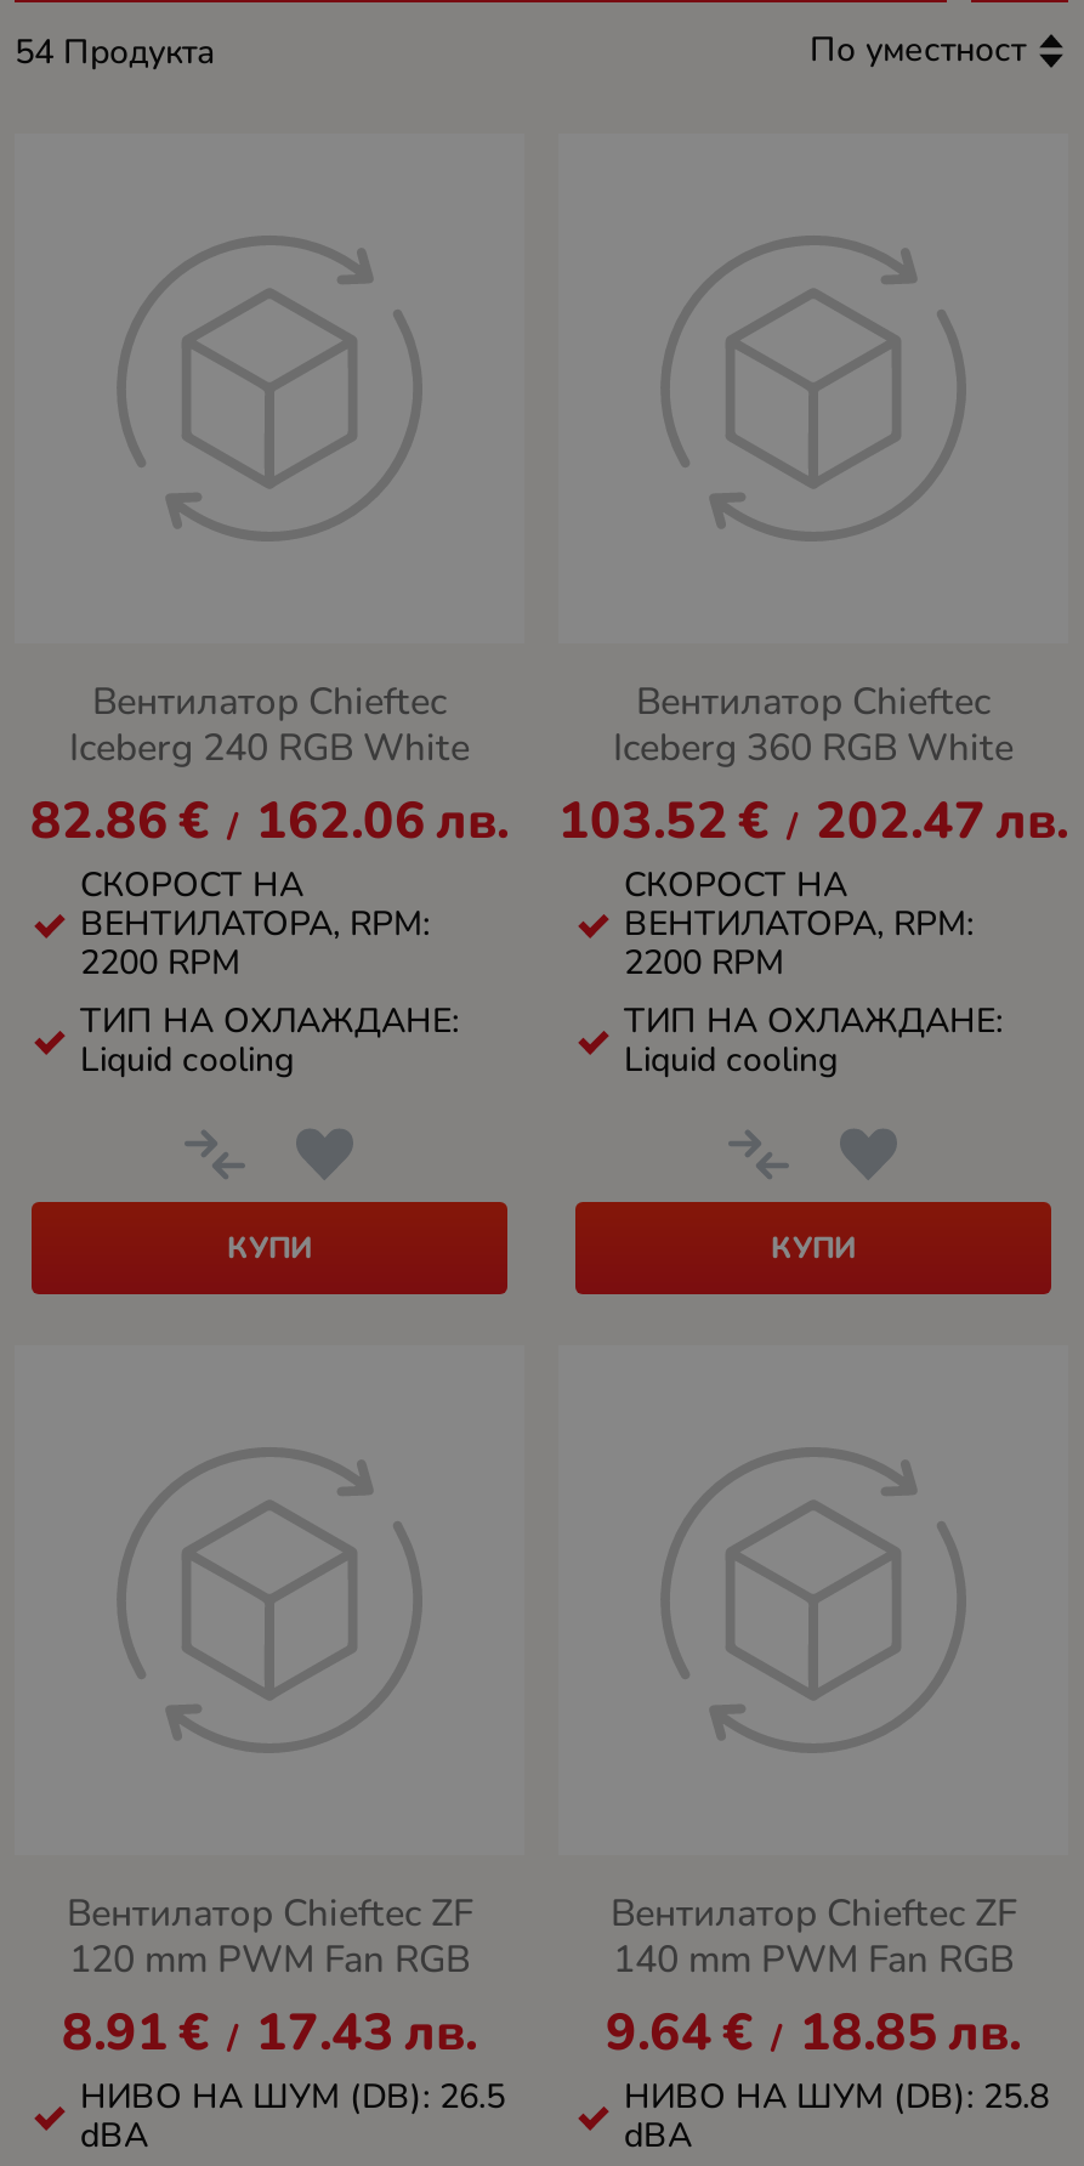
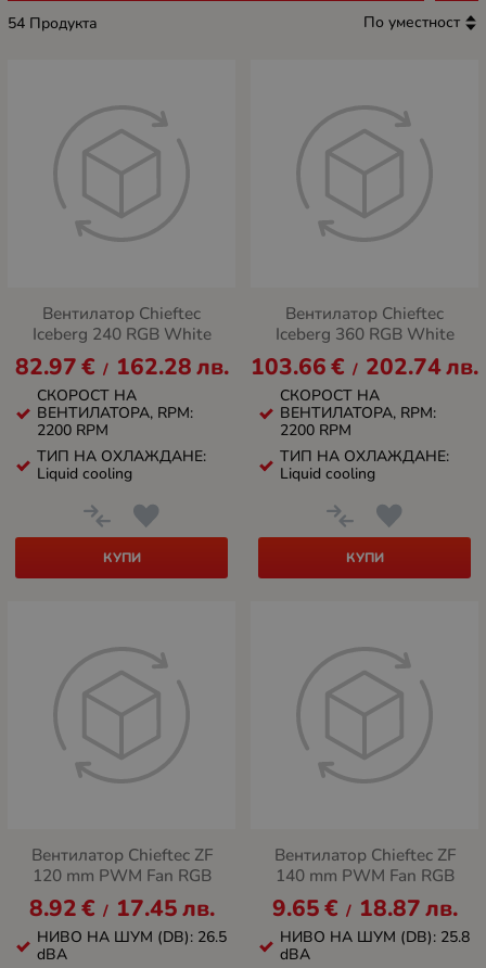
[30,787,509,855] 82.86 € / 162.06 лв. -> [15,352,228,382] 82.97 € / 162.28 лв.
[558,787,1068,855] 103.52 € / 202.47 лв. -> [251,352,478,382] 103.66 € / 202.74 лв.
[62,1997,477,2065] 8.91 € / 17.43 лв. -> [29,893,214,923] 8.92 € / 17.45 лв.
[606,1997,1021,2065] 9.64 € / 18.85 лв. -> [272,893,457,923] 9.65 € / 18.87 лв.

